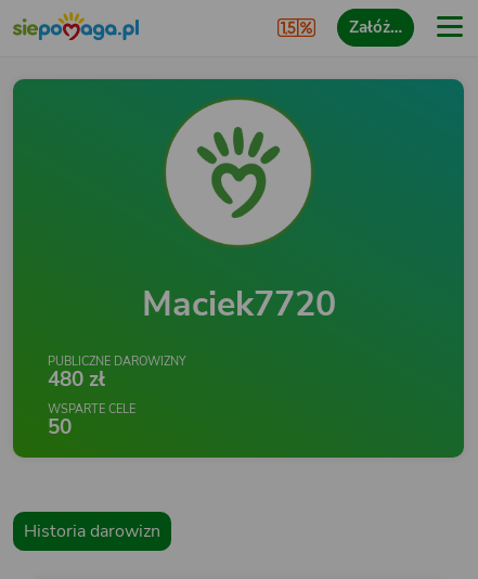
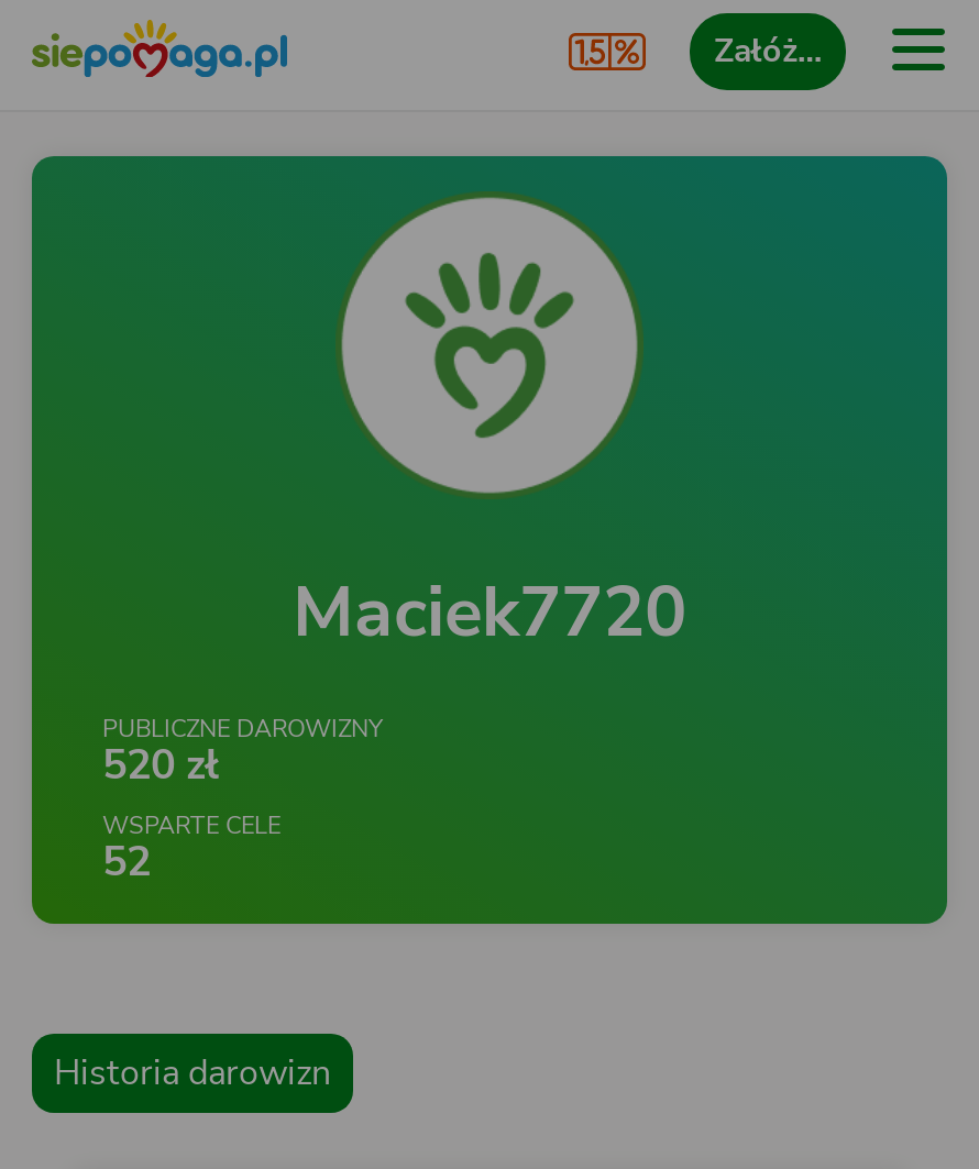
[48,370,105,390] 480 zł -> [102,746,219,787] 520 zł
[48,417,72,438] 50 -> [102,842,151,884] 52

